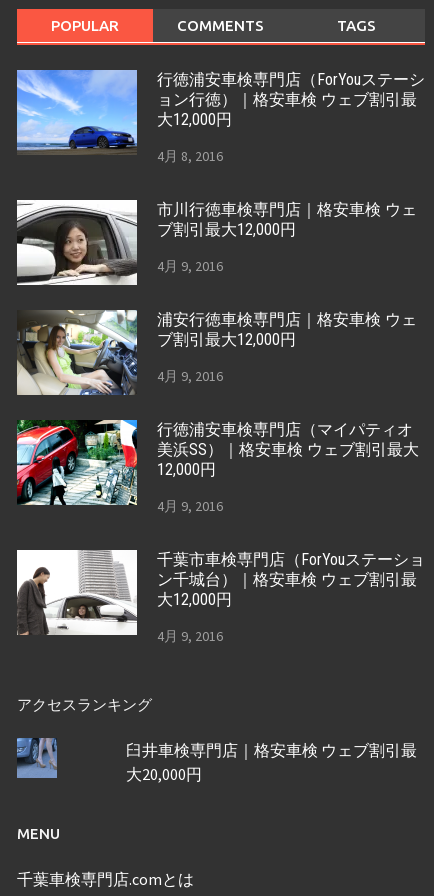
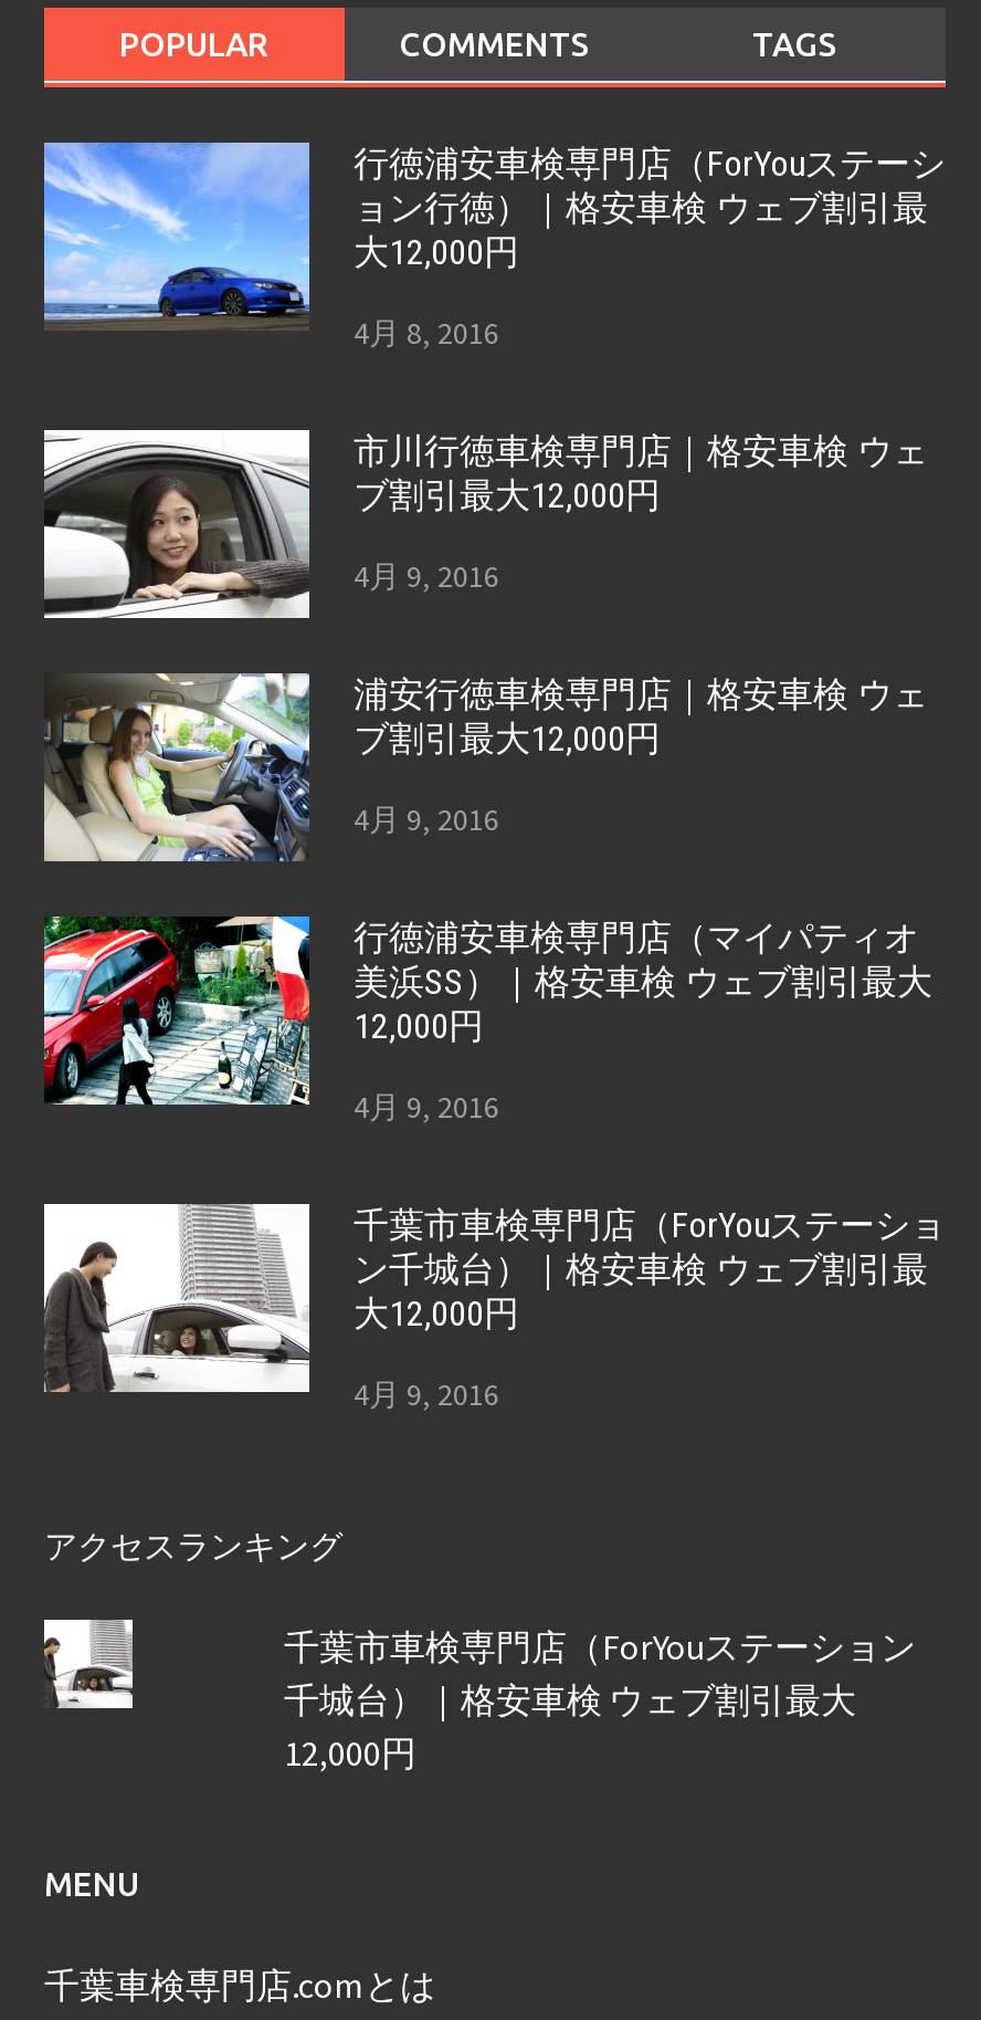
[16,737,58,779] [image] -> [42,1618,135,1710] [image]
[125,740,416,784] 臼井車検専門店｜格安車検 ウェブ割引最 | 大20,000円 -> [284,1624,916,1774] 千葉市車検専門店（ForYouステーション | 千城台）｜格安車検 ウェブ割引最大 | 12,000円

